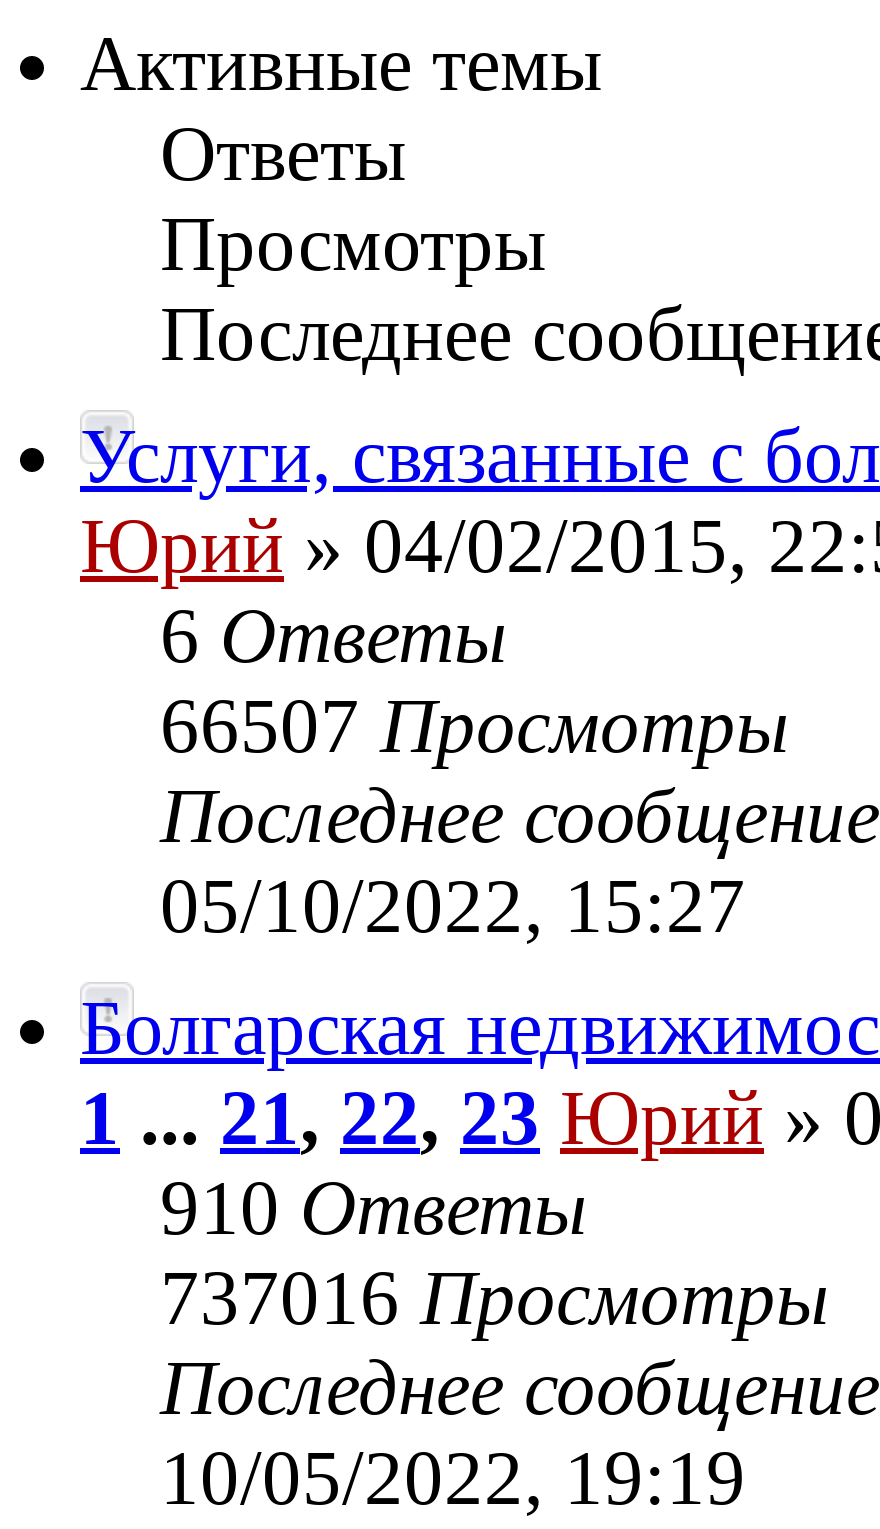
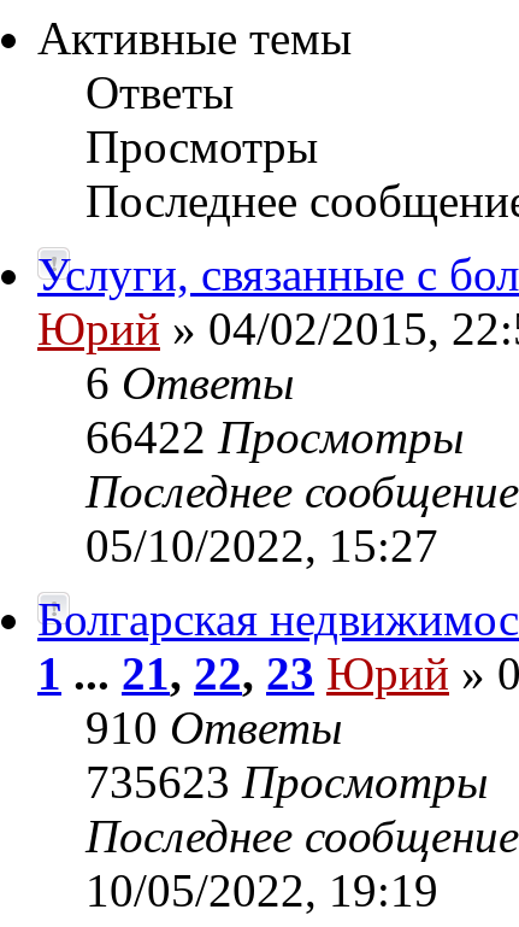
[160,682,788,768] 66507 Просмотры -> [85,411,464,463] 66422 Просмотры
[160,1254,828,1340] 737016 Просмотры -> [85,756,488,807] 735623 Просмотры

